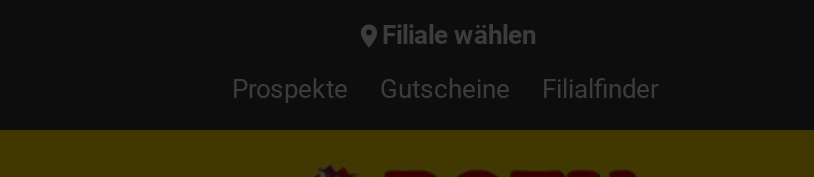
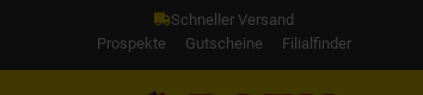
[382,19,536,49] Filiale wählen -> [170,10,293,28] Schneller Versand

